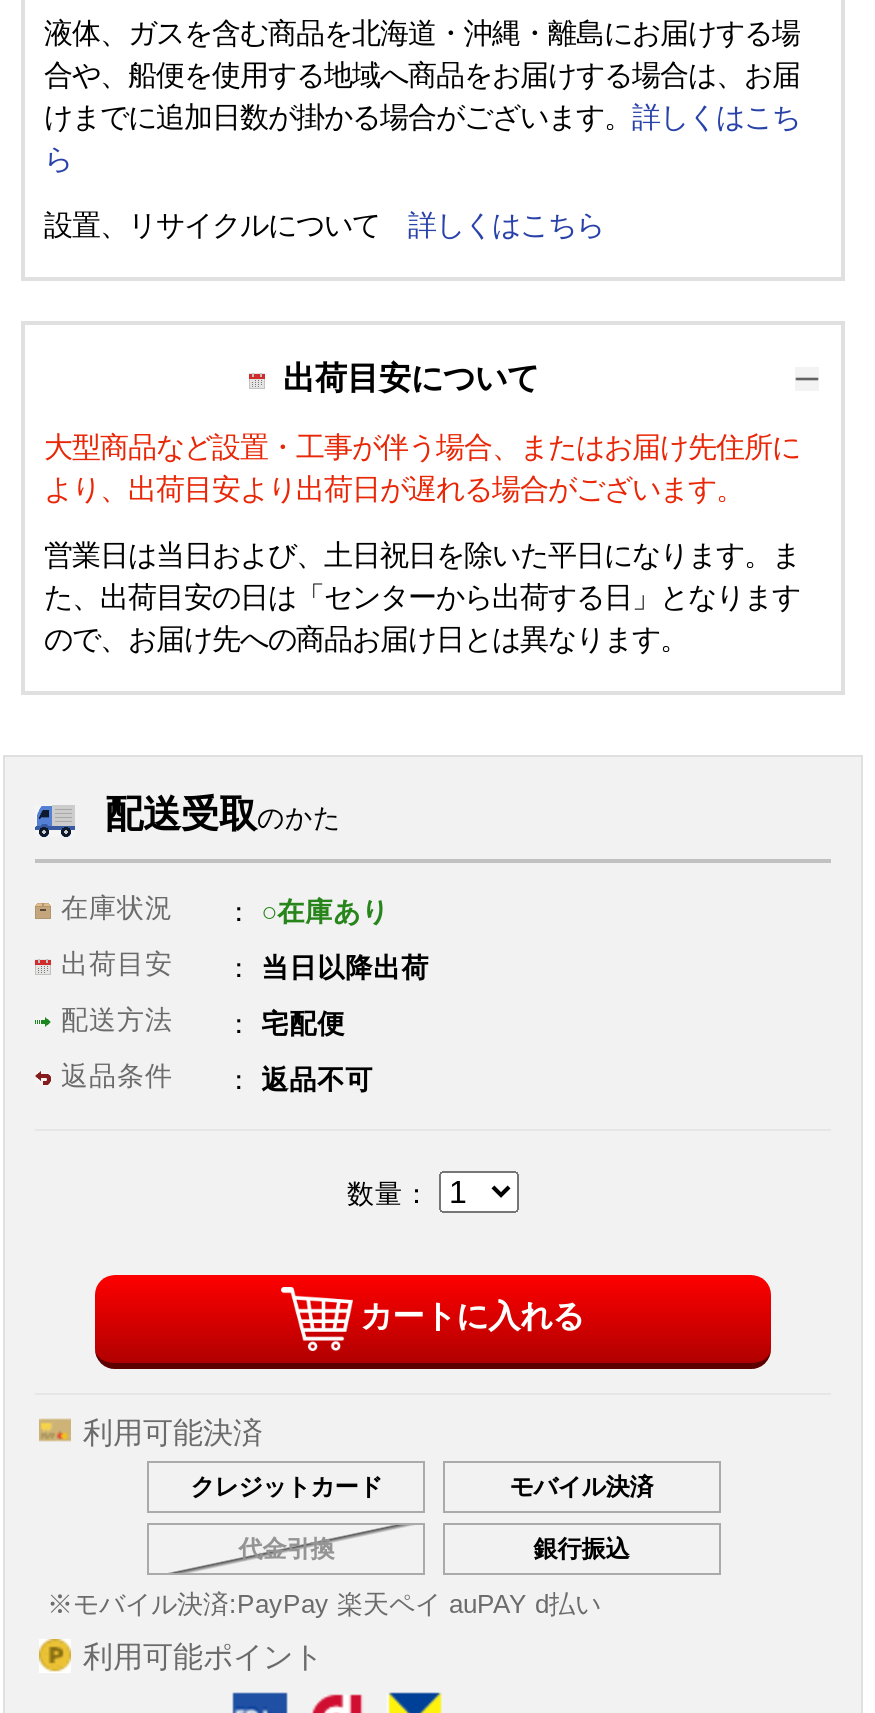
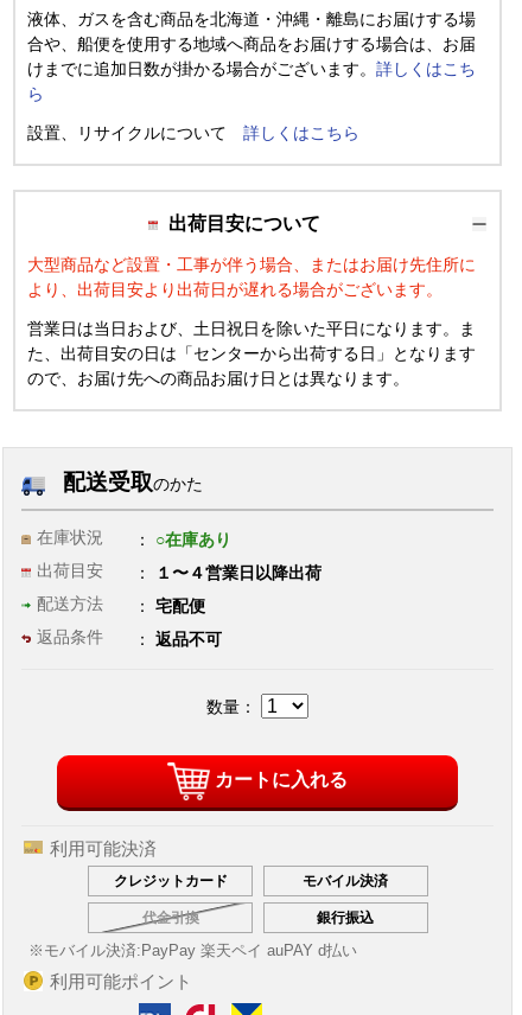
[253,954,429,984] 当日以降出荷 -> [151,565,322,583] １〜４営業日以降出荷

